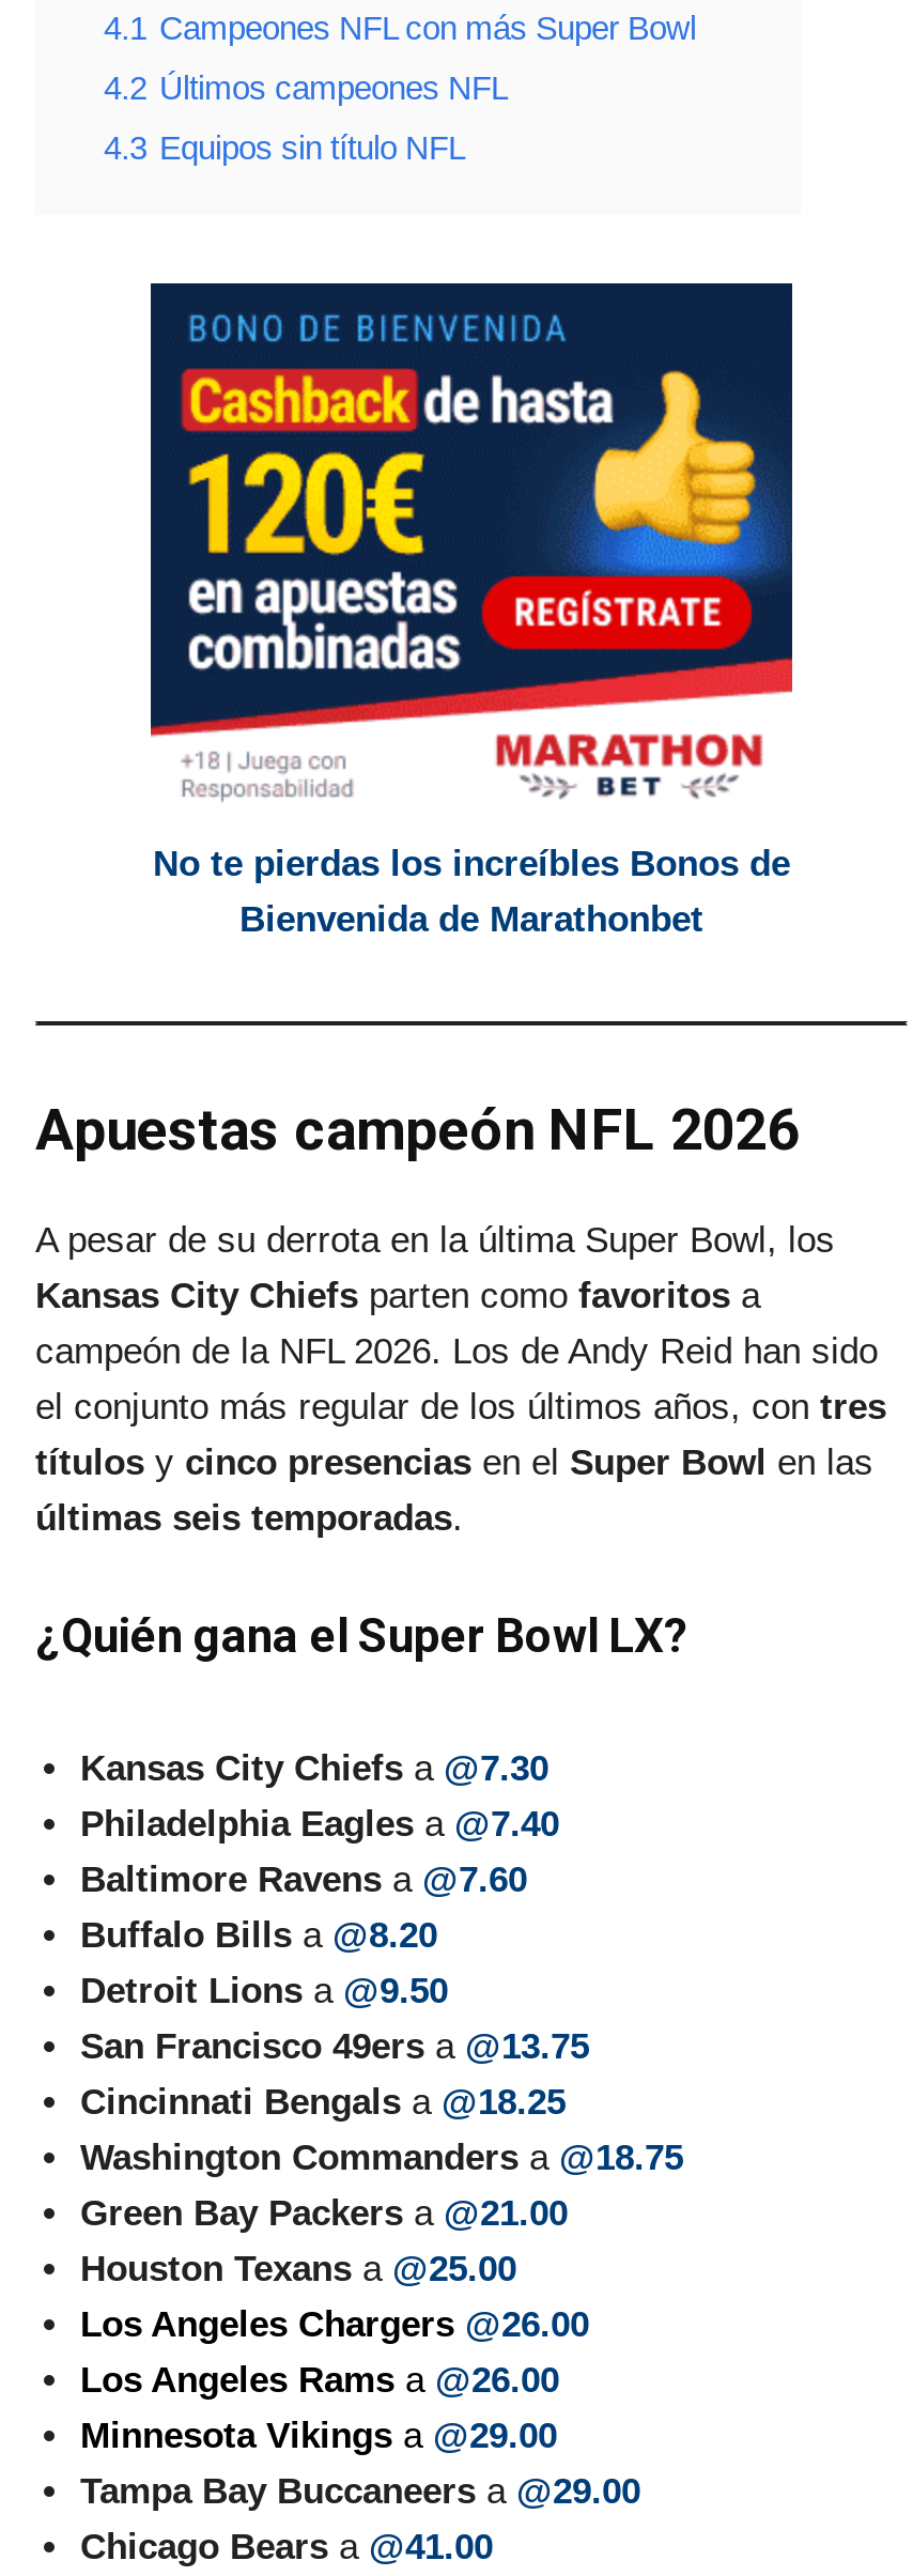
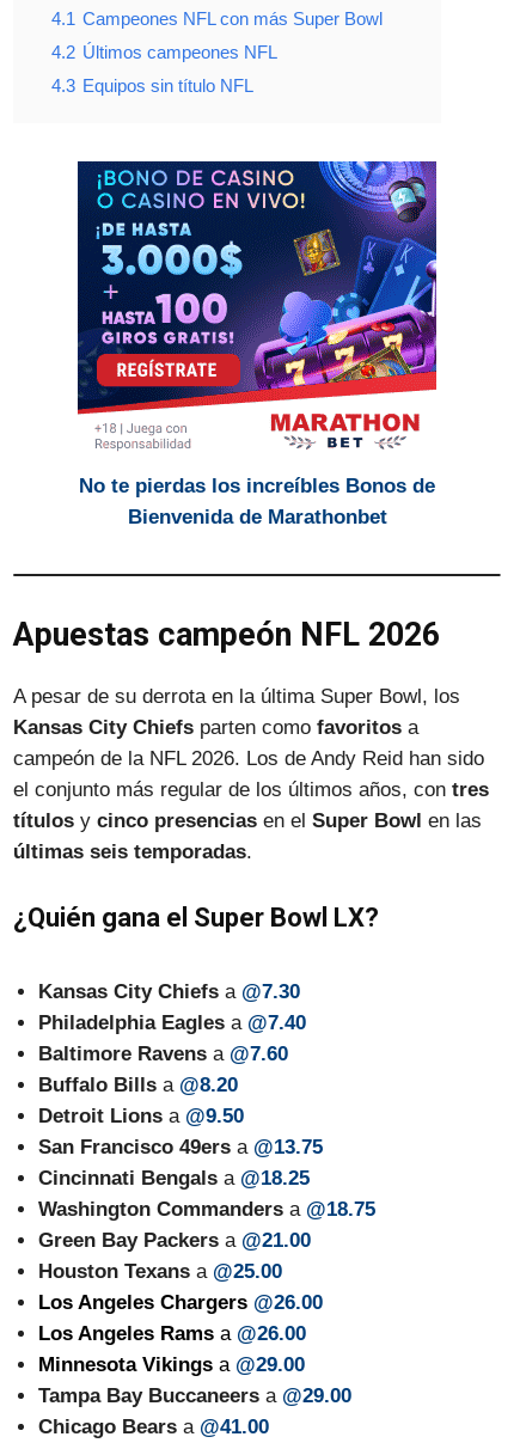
[179,281,794,698] [image] -> [94,160,438,393] [image]

